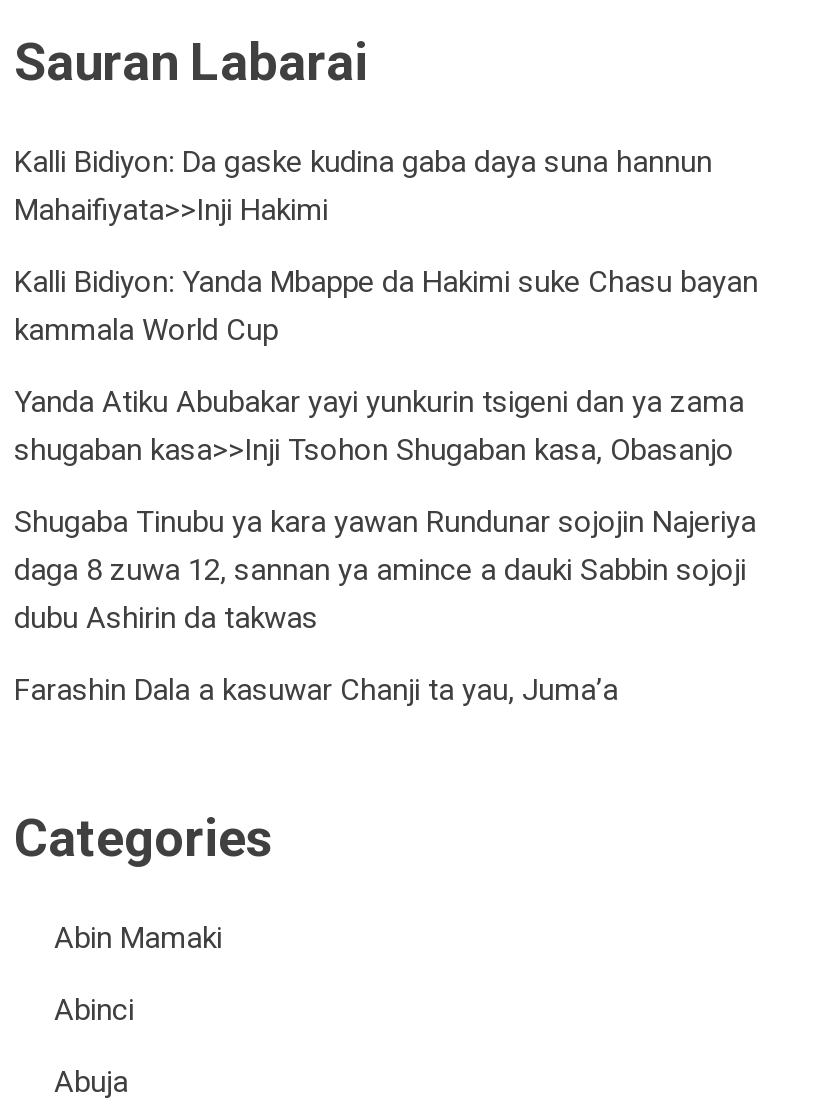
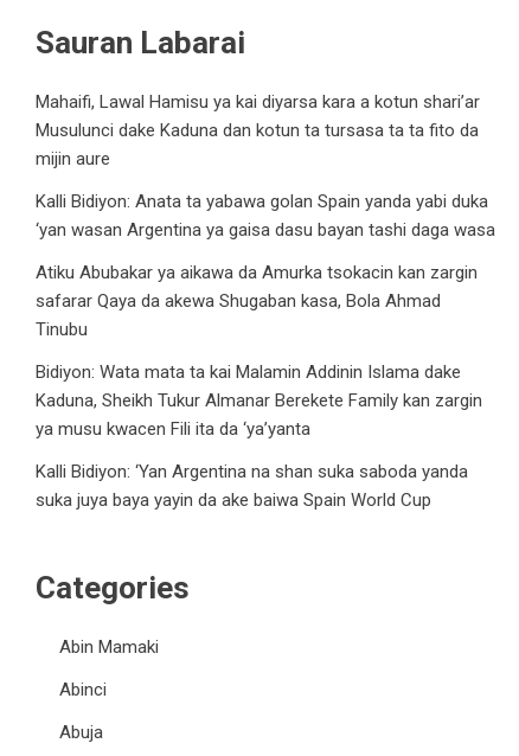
[14,145,712,229] Kalli Bidiyon: Da gaske kudina gaba daya suna hannun | Mahaifiyata>>Inji Hakimi -> [36,92,480,170] Mahaifi, Lawal Hamisu ya kai diyarsa kara a kotun shari’ar | Musulunci dake Kaduna dan kotun ta tursasa ta ta fito da | mijin aure
[14,265,758,349] Kalli Bidiyon: Yanda Mbappe da Hakimi suke Chasu bayan | kammala World Cup -> [36,191,495,241] Kalli Bidiyon: Anata ta yabawa golan Spain yanda yabi duka | ‘yan wasan Argentina ya gaisa dasu bayan tashi daga wasa
[14,385,744,469] Yanda Atiku Abubakar yayi yunkurin tsigeni dan ya zama | shugaban kasa>>Inji Tsohon Shugaban kasa, Obasanjo -> [36,262,478,340] Atiku Abubakar ya aikawa da Amurka tsokacin kan zargin | safarar Qaya da akewa Shugaban kasa, Bola Ahmad | Tinubu
[14,505,756,637] Shugaba Tinubu ya kara yawan Rundunar sojojin Najeriya | daga 8 zuwa 12, sannan ya amince a dauki Sabbin sojoji | dubu Ashirin da takwas -> [36,362,482,440] Bidiyon: Wata mata ta kai Malamin Addinin Islama dake | Kaduna, Sheikh Tukur Almanar Berekete Family kan zargin | ya musu kwacen Fili ita da ‘ya’yanta
[14,673,618,709] Farashin Dala a kasuwar Chanji ta yau, Juma’a -> [36,461,468,511] Kalli Bidiyon: ‘Yan Argentina na shan suka saboda yanda | suka juya baya yayin da ake baiwa Spain World Cup

